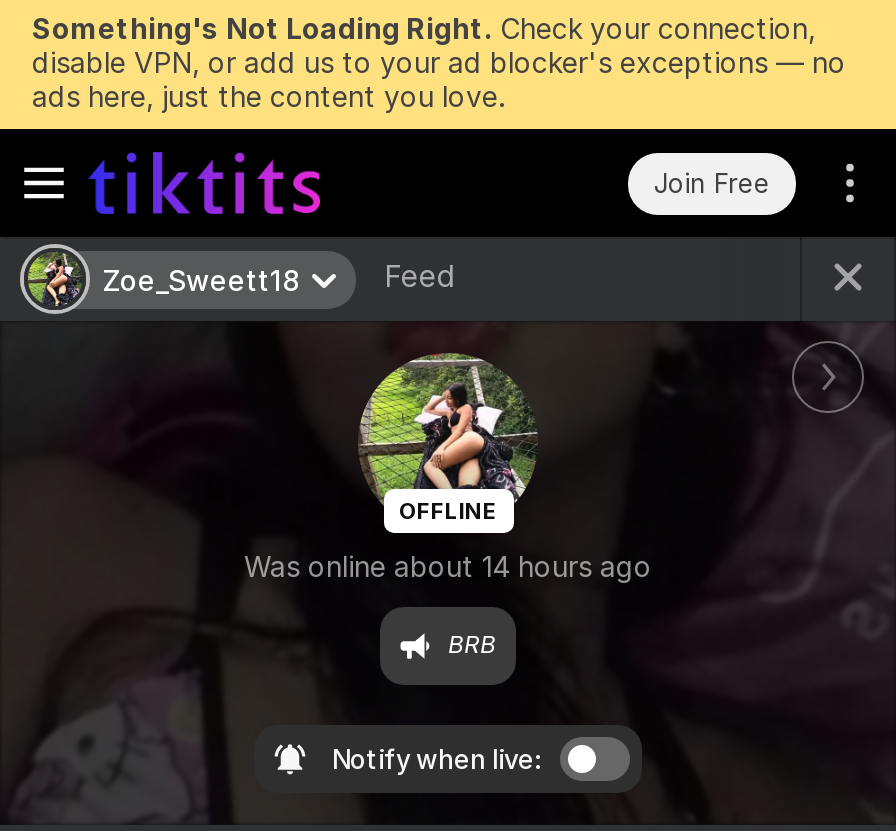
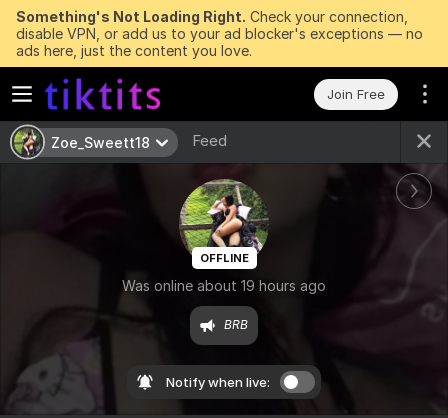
[244,550,652,584] Was online about 14 hours ago -> [122,277,326,294] Was online about 19 hours ago

